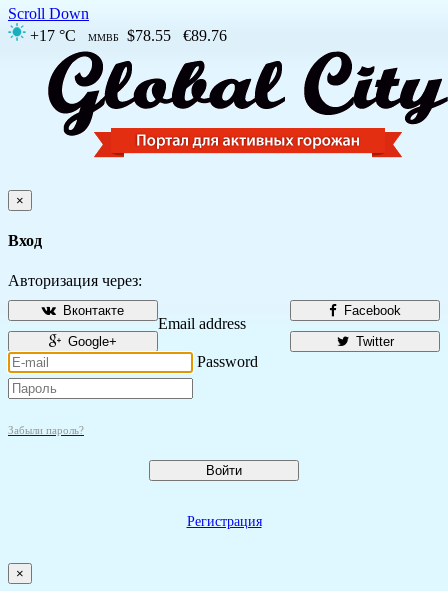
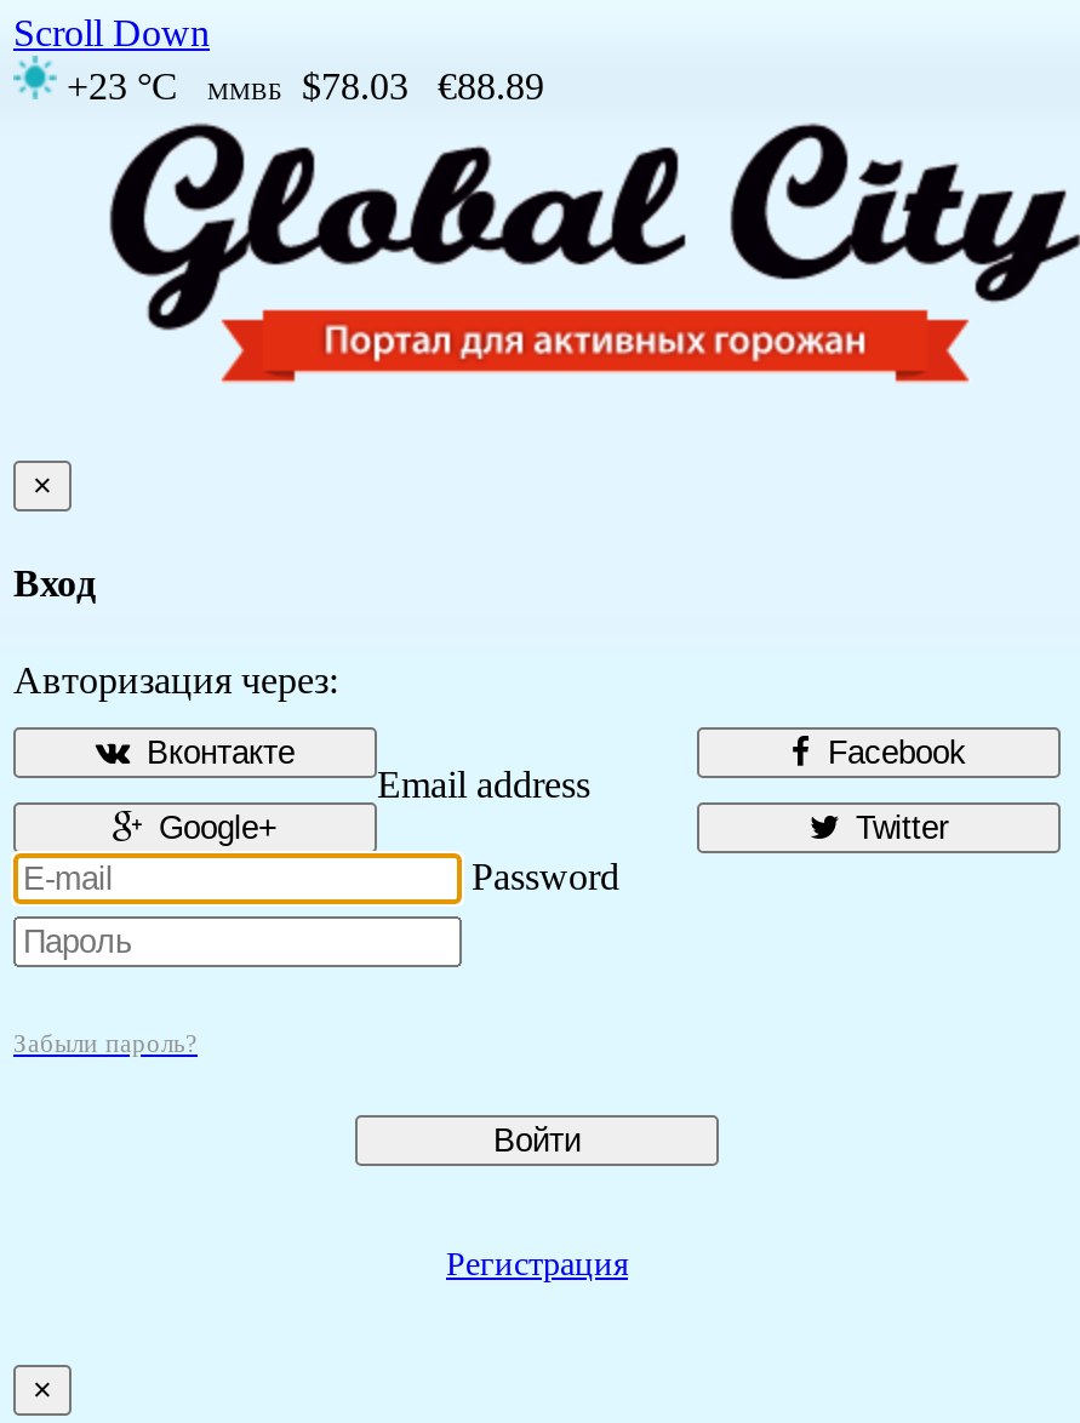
[26,27,76,44] +17 °C -> [57,65,178,107] +23 °C
[88,27,227,44] ММВБ $78.55 €89.76 -> [207,65,544,107] ММВБ $78.03 €88.89

